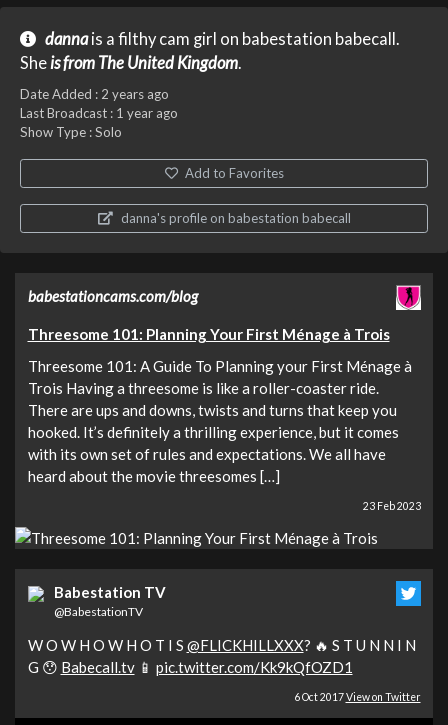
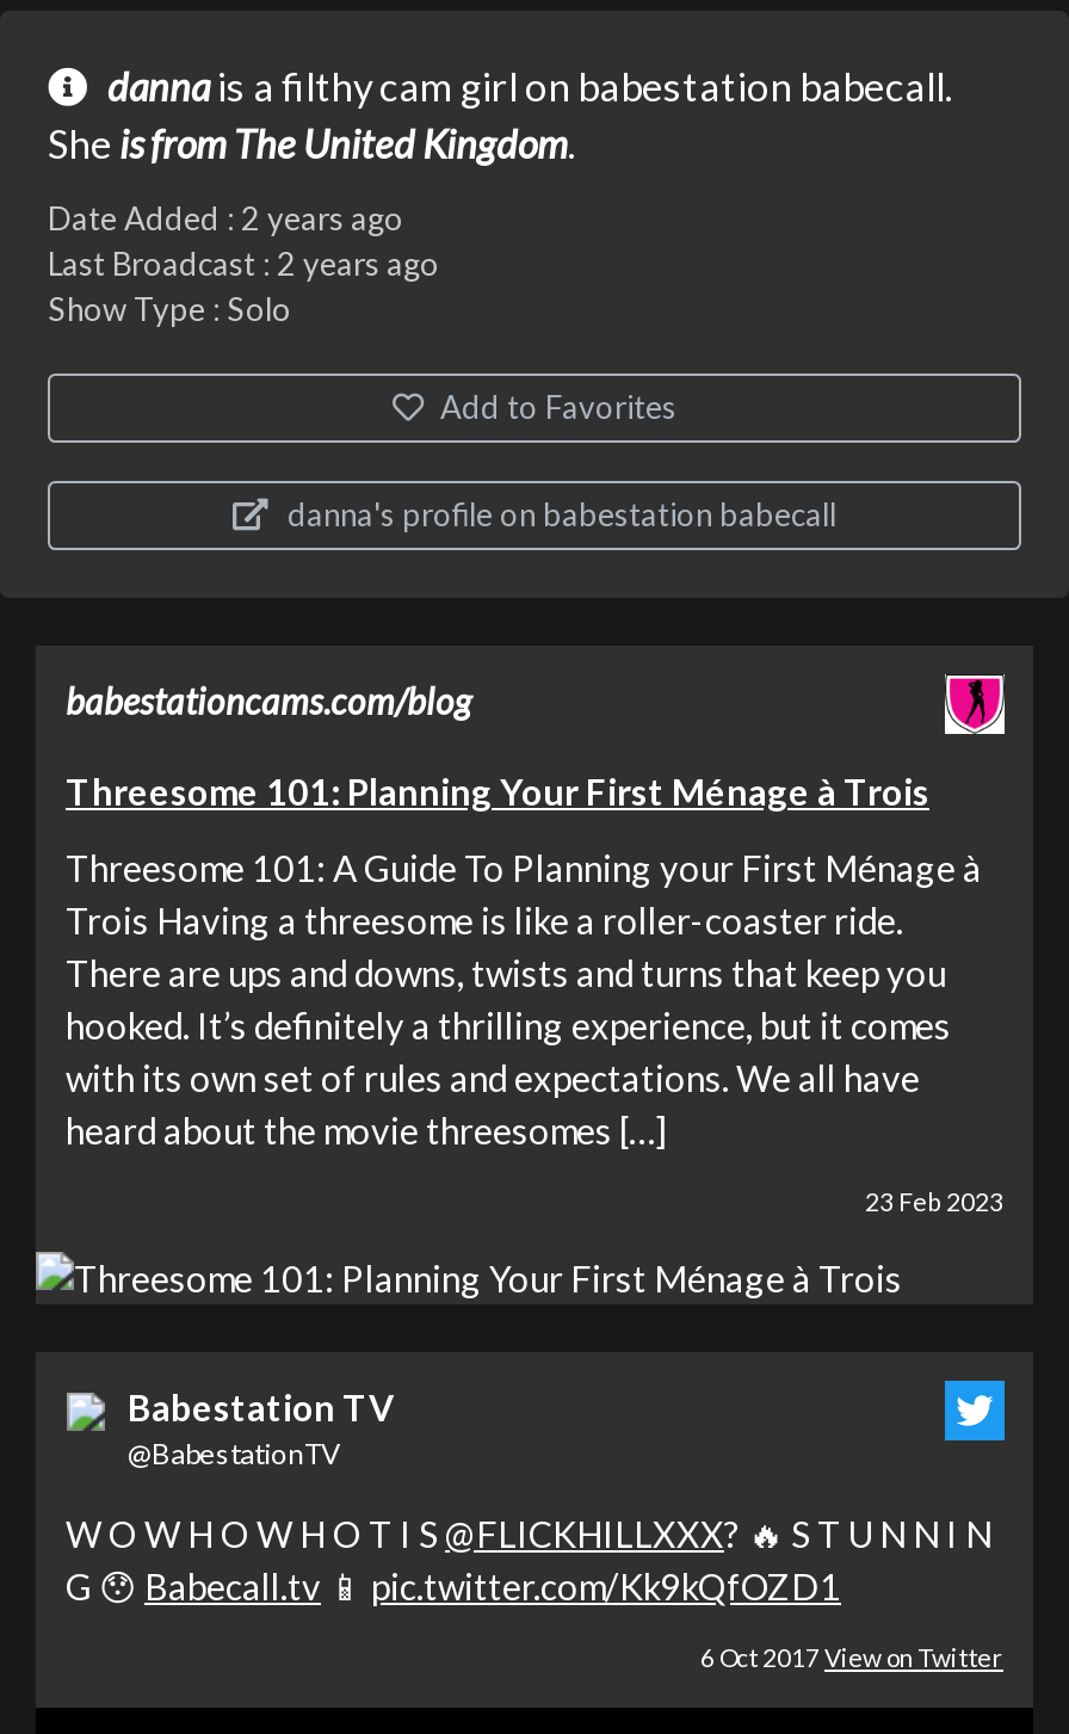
[20,105,178,121] Last Broadcast : 1 year ago -> [48,245,439,283] Last Broadcast : 2 years ago

